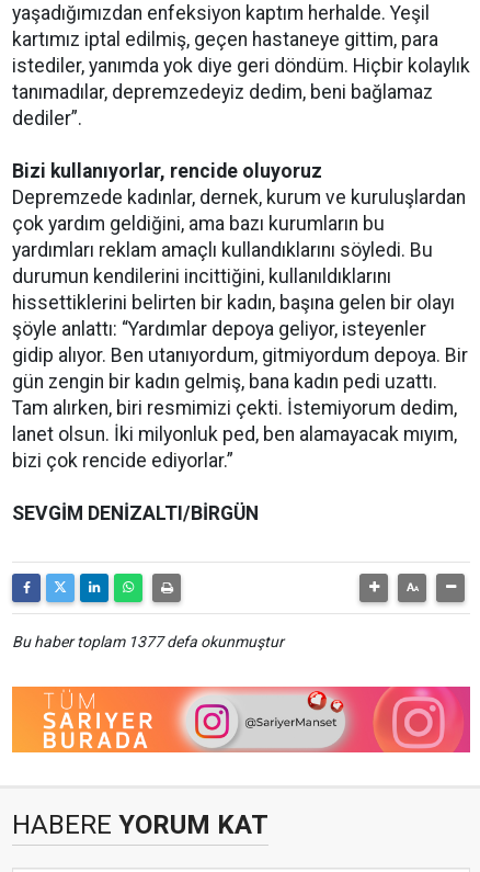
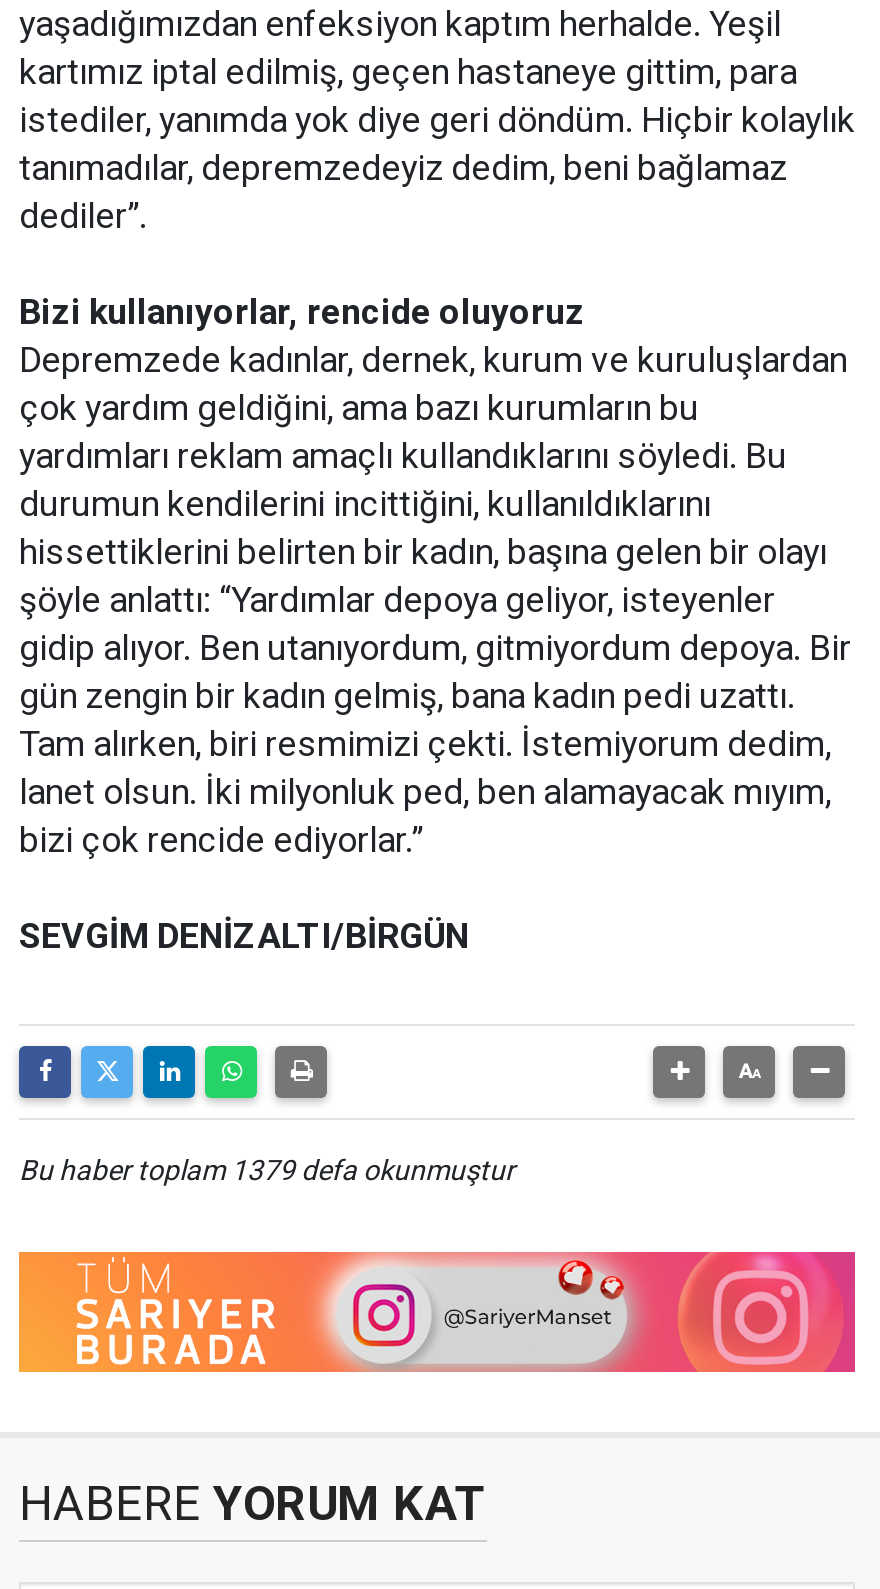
[12,633,284,650] Bu haber toplam 1377 defa okunmuştur -> [19,1154,515,1186] Bu haber toplam 1379 defa okunmuştur

